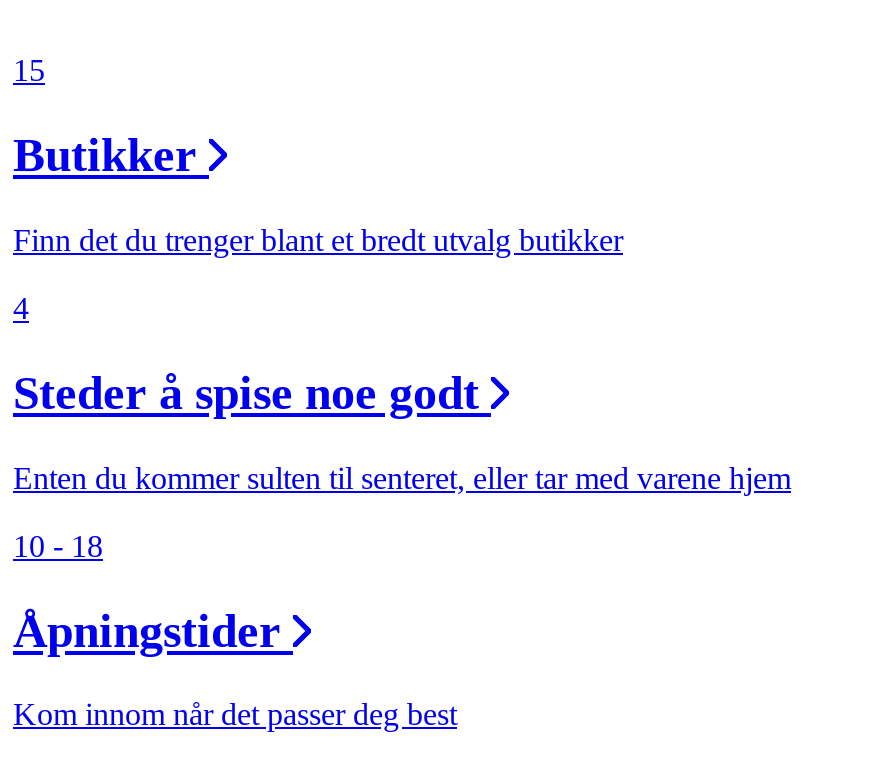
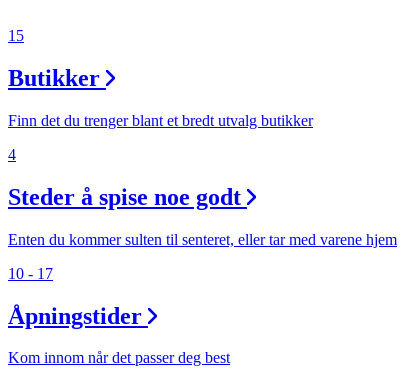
[13,528,103,562] 10 - 18 -> [8,265,53,282] 10 - 17

